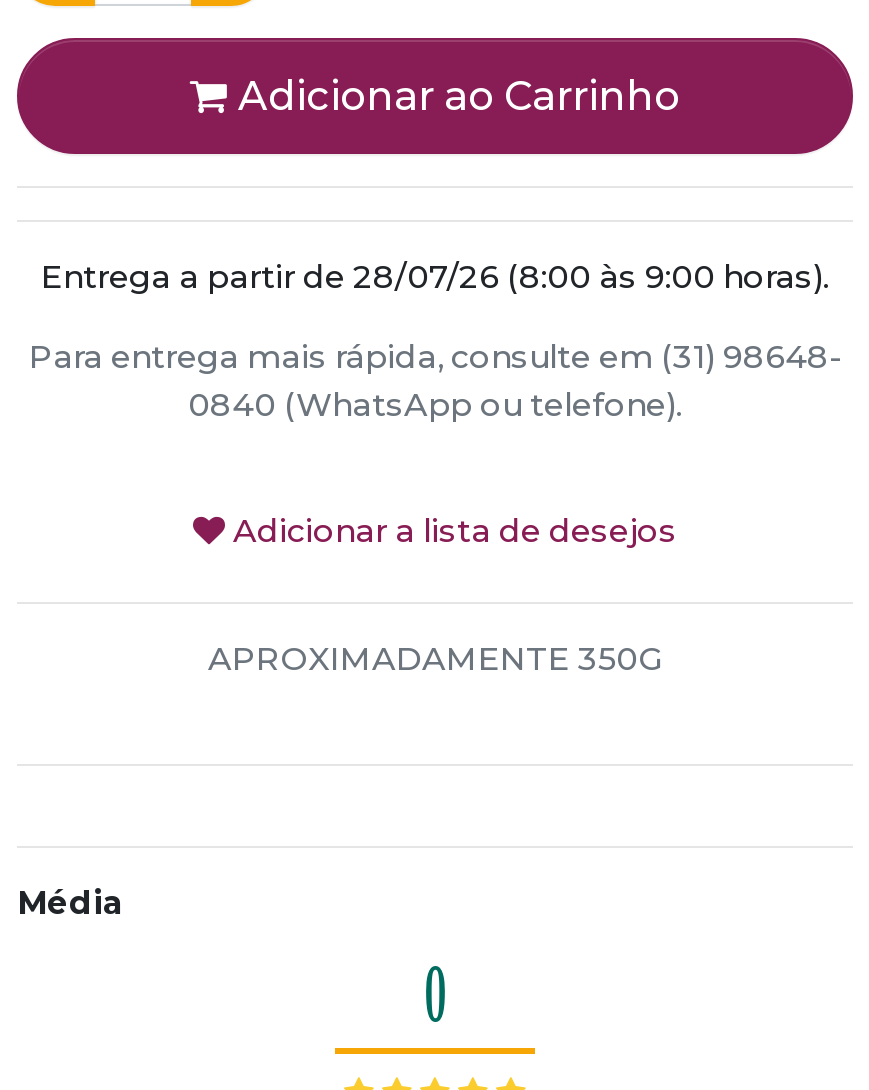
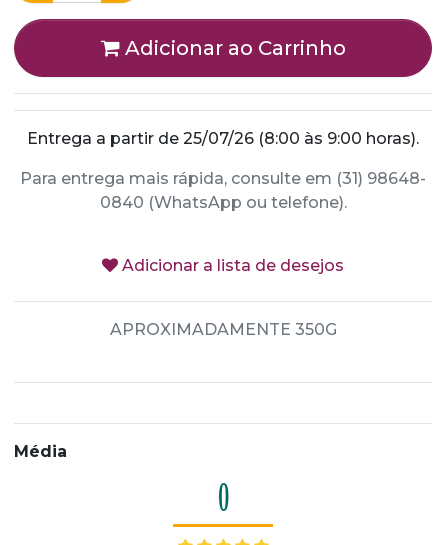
[41,258,829,296] Entrega a partir de 28/07/26 (8:00 às 9:00 horas). -> [27,129,419,148] Entrega a partir de 25/07/26 (8:00 às 9:00 horas).

